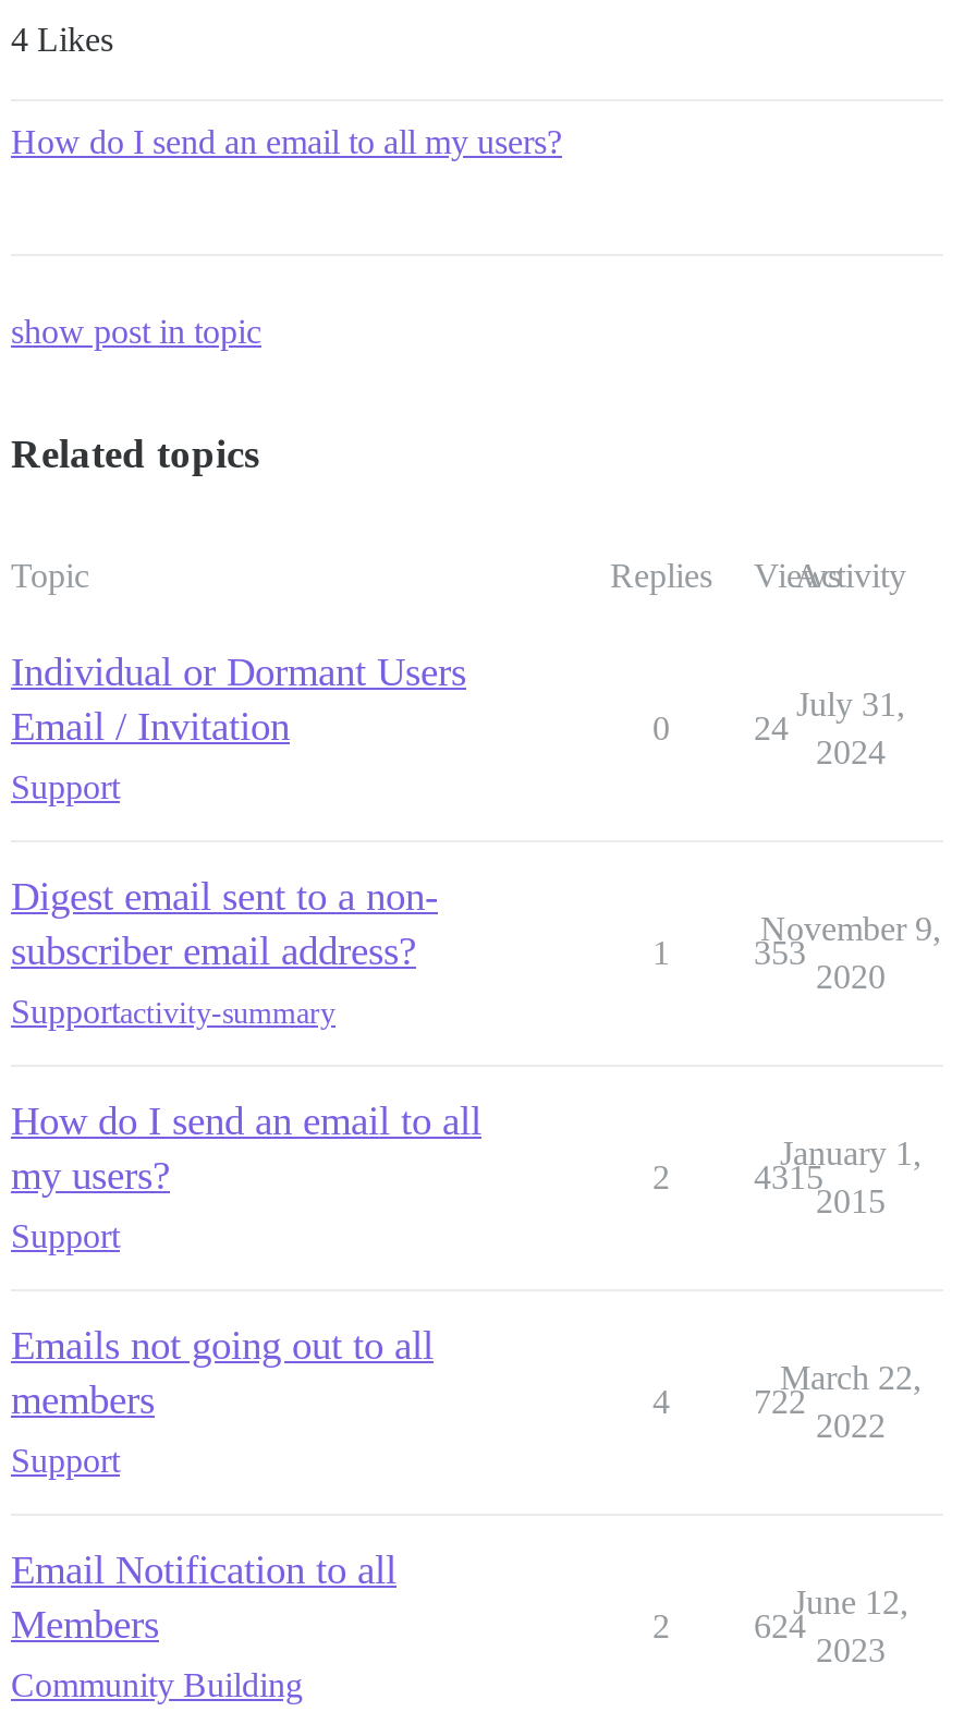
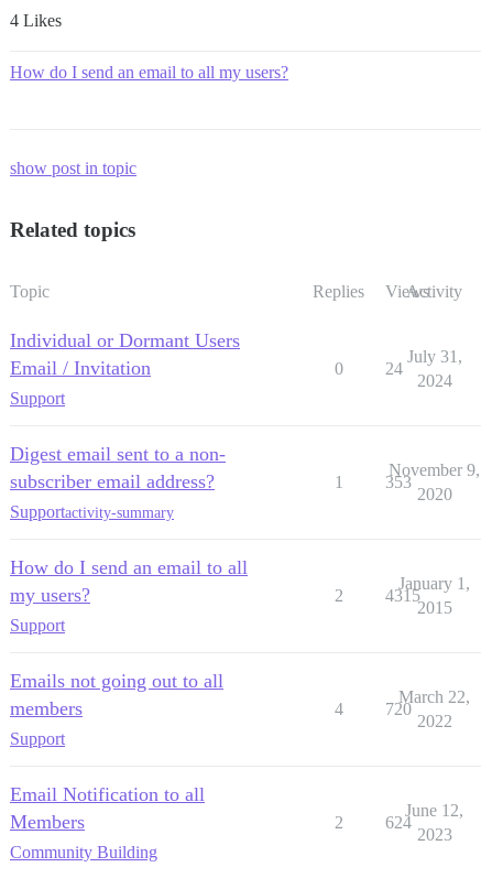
[754,1383,806,1420] 722 -> [385,700,412,718] 720

